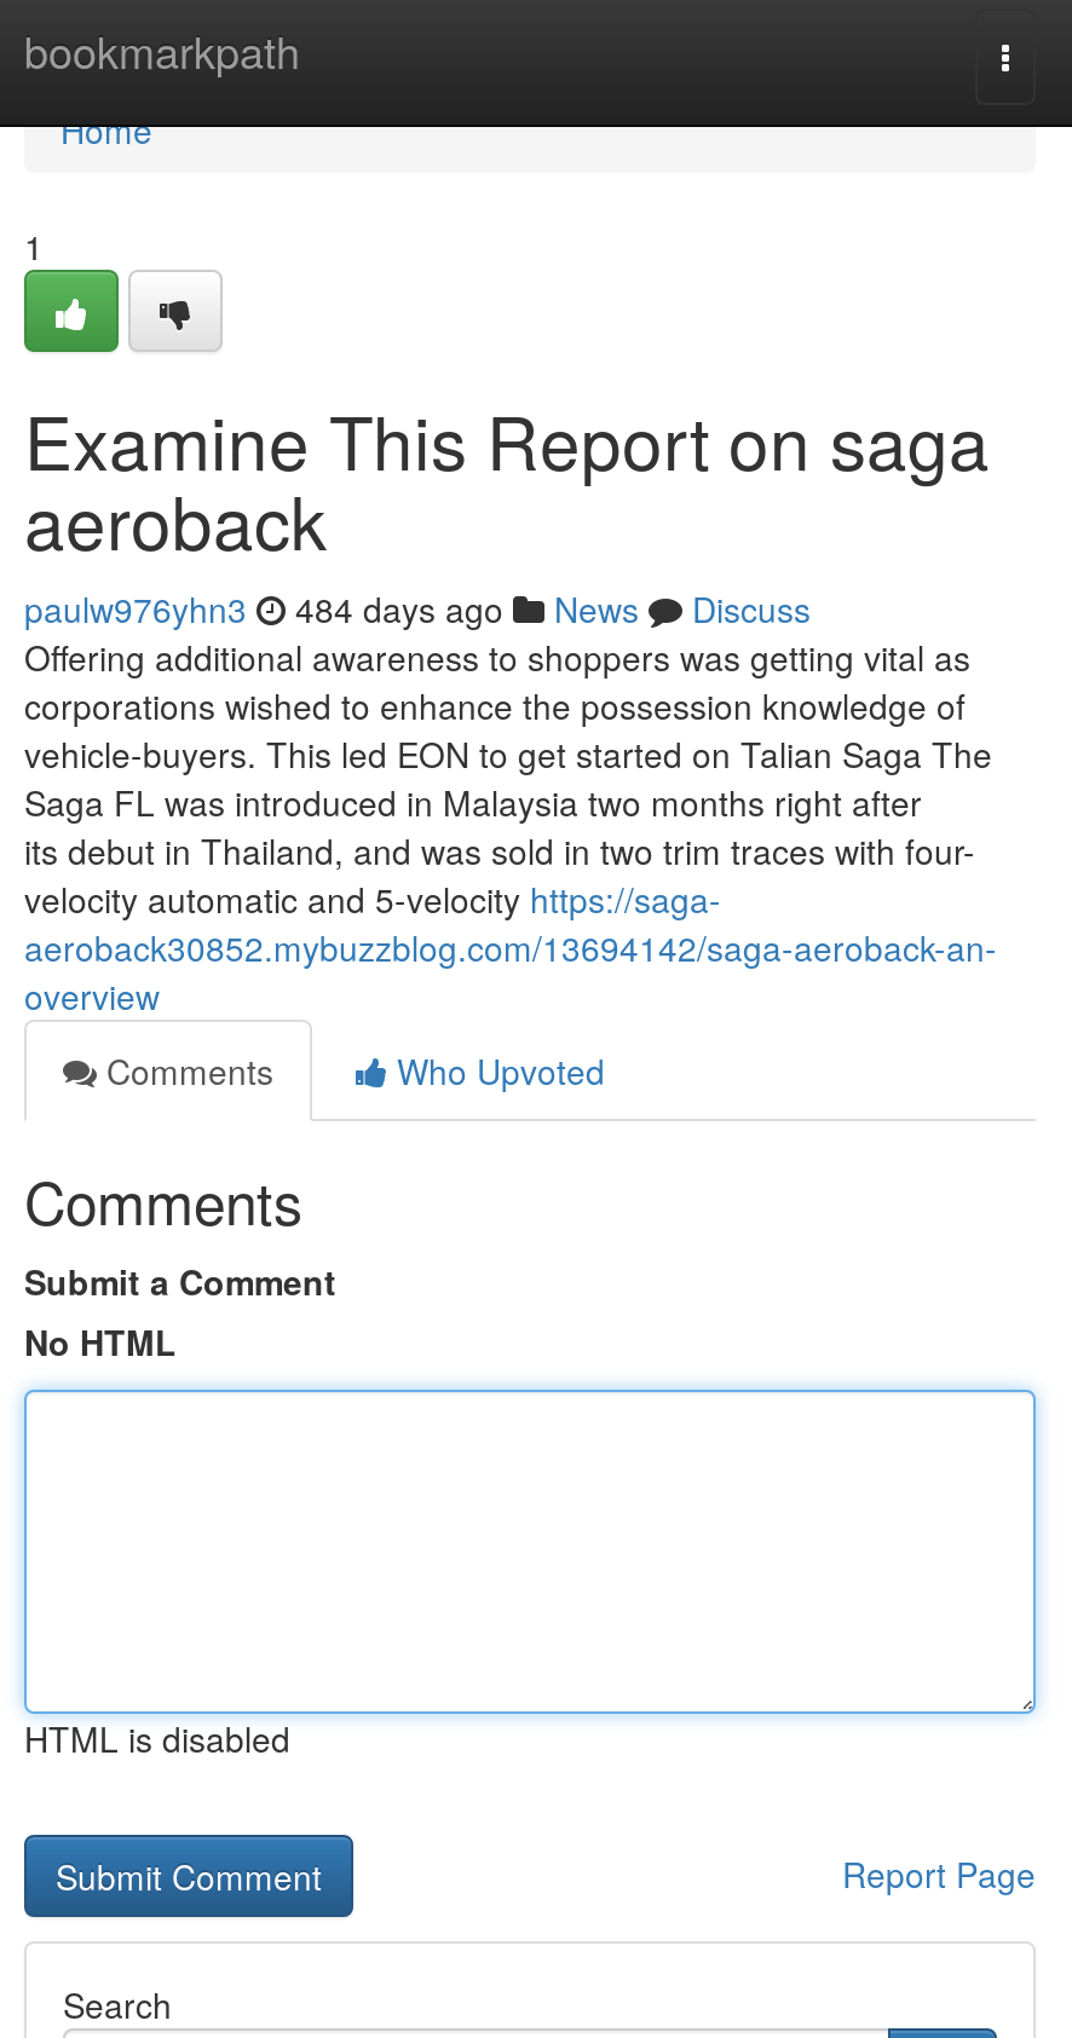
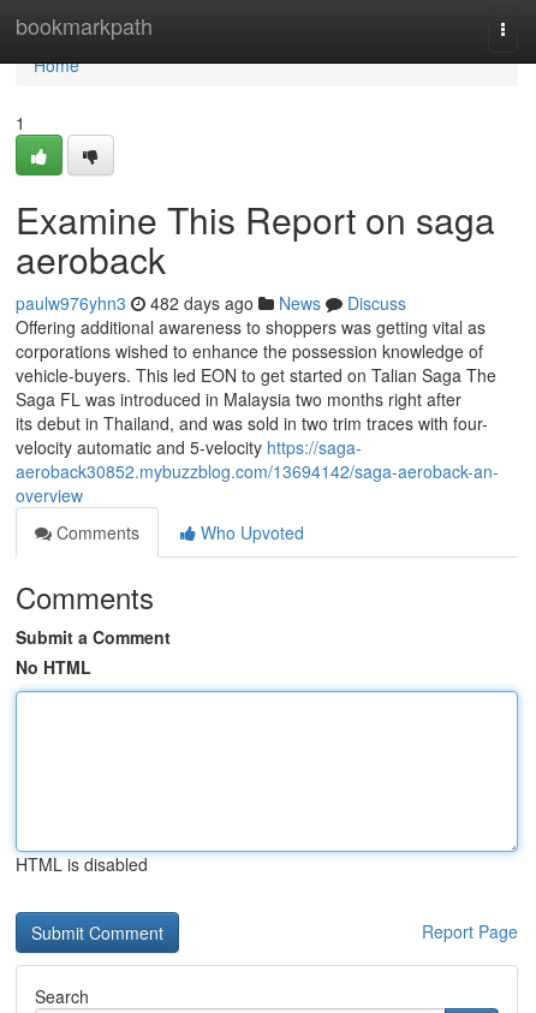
[24,584,811,633] paulw976yhn3 484 days ago News Discuss -> [16,291,406,315] paulw976yhn3 482 days ago News Discuss

